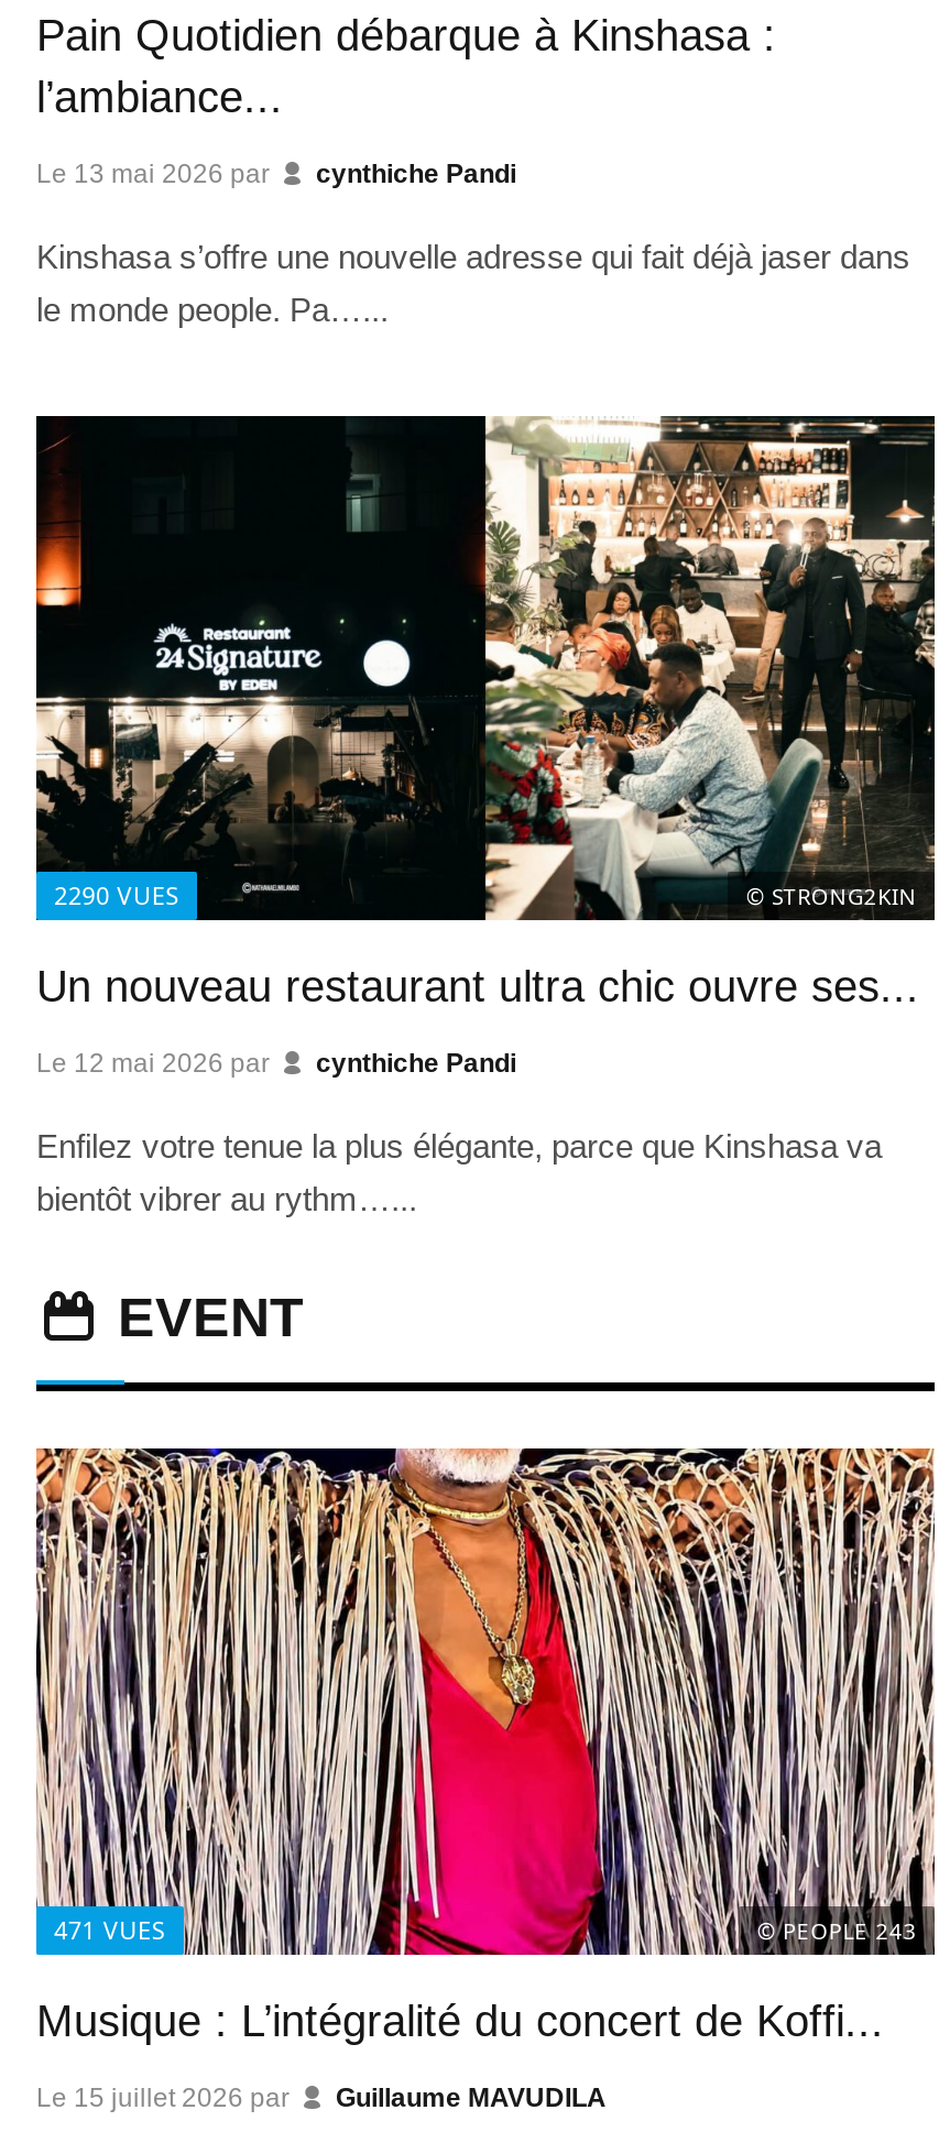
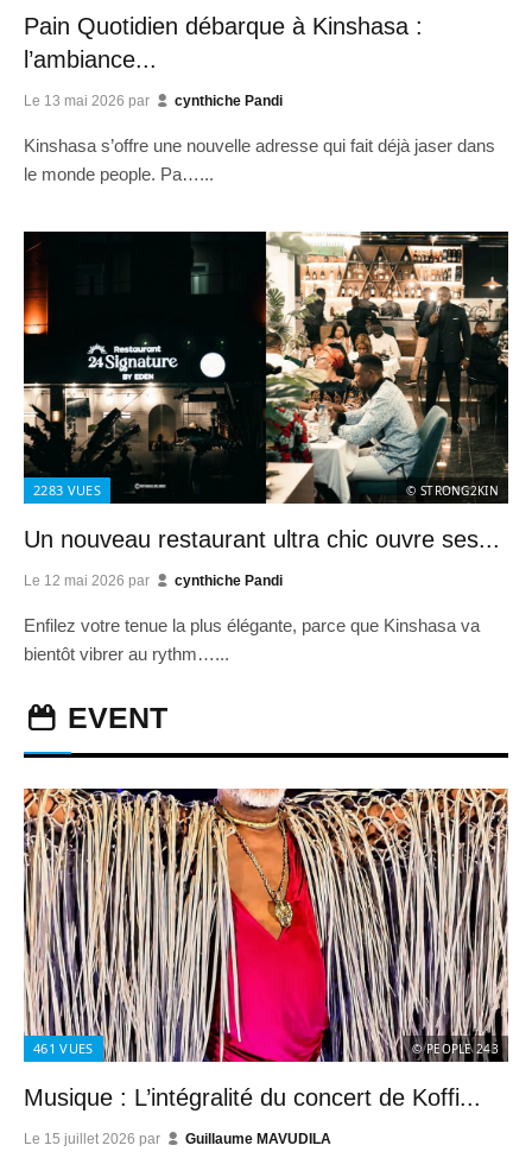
[54,878,179,911] 2290 VUES -> [33,481,101,499] 2283 VUES
[54,1912,166,1945] 471 VUES -> [33,1039,93,1056] 461 VUES

